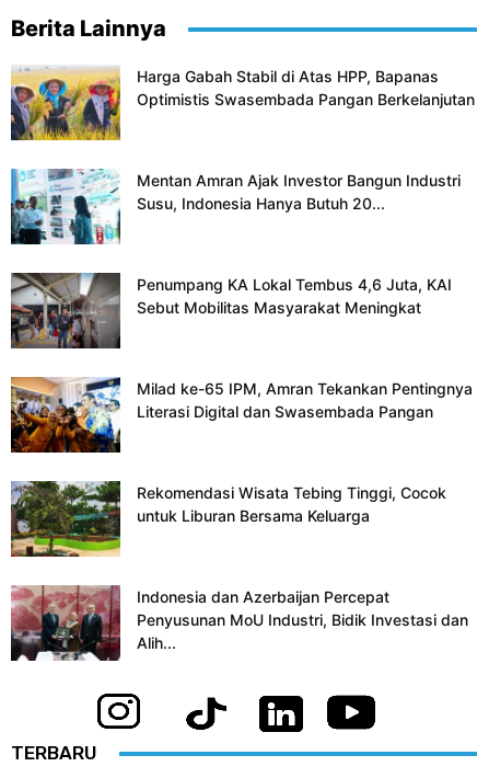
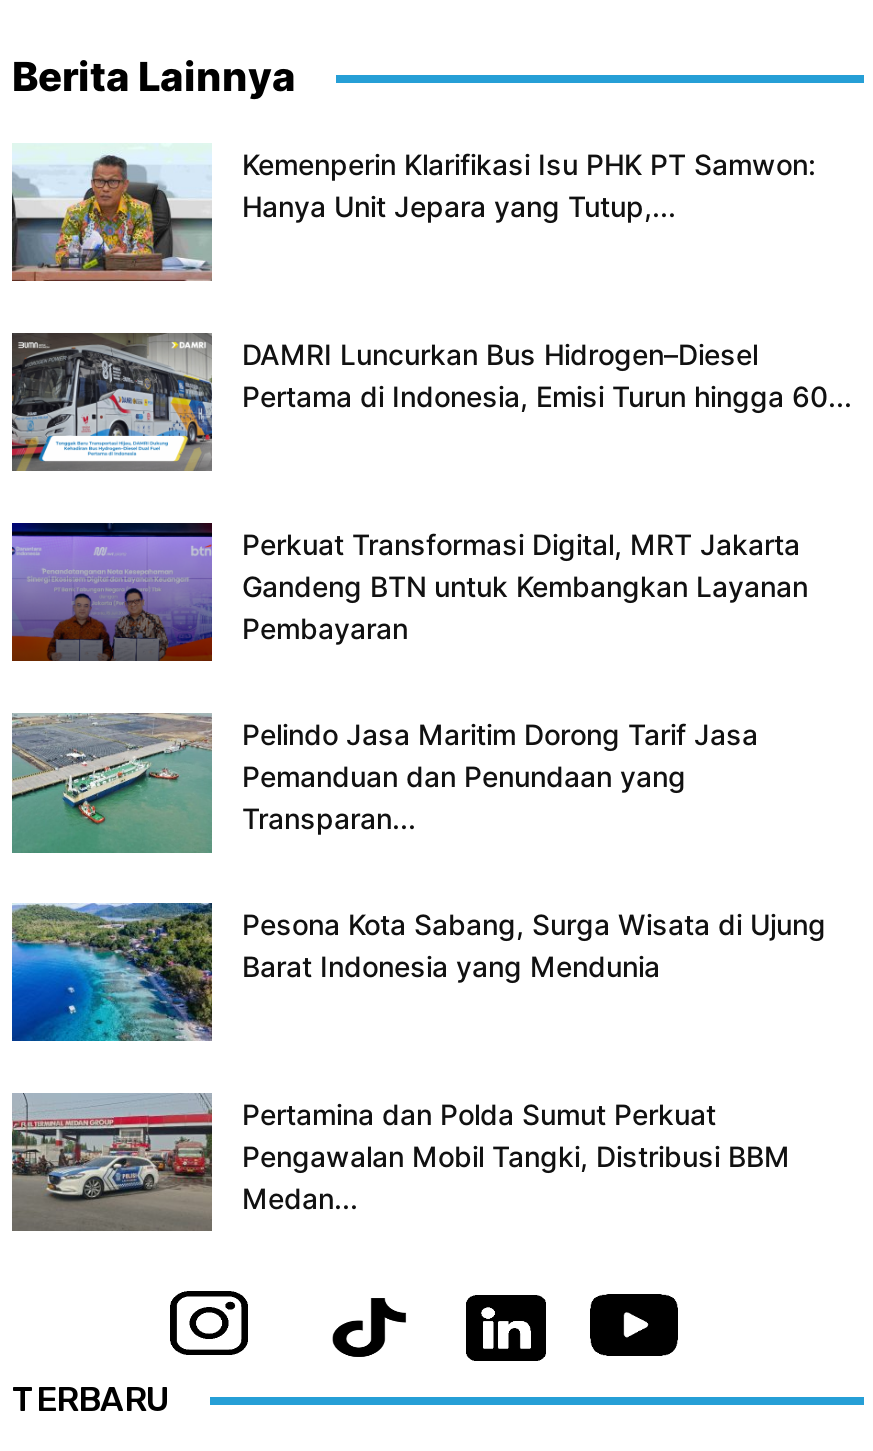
[10,67,475,141] [image] | Harga Gabah Stabil di Atas HPP, Bapanas | Optimistis Swasembada Pangan Berkelanjutan -> [10,148,816,283] [image] | Kemenperin Klarifikasi Isu PHK PT Samwon: | Hanya Unit Jepara yang Tutup,...
[10,168,461,245] [image] | Mentan Amran Ajak Investor Bangun Industri | Susu, Indonesia Hanya Butuh 20... -> [10,331,852,473] [image] | DAMRI Luncurkan Bus Hidrogen–Diesel | Pertama di Indonesia, Emisi Turun hingga 60...
[10,272,452,348] [image] | Penumpang KA Lokal Tembus 4,6 Juta, KAI | Sebut Mobilitas Masyarakat Meningkat -> [10,521,808,661] [image] | Perkuat Transformasi Digital, MRT Jakarta | Gandeng BTN untuk Kembangkan Layanan | Pembayaran
[10,376,473,454] [image] | Milad ke-65 IPM, Amran Tekankan Pentingnya | Literasi Digital dan Swasembada Pangan -> [10,713,758,855] [image] | Pelindo Jasa Maritim Dorong Tarif Jasa | Pemanduan dan Penundaan yang | Transparan...
[10,480,446,558] [image] | Rekomendasi Wisata Tebing Tinggi, Cocok | untuk Liburan Bersama Keluarga -> [10,901,826,1043] [image] | Pesona Kota Sabang, Surga Wisata di Ujung | Barat Indonesia yang Mendunia
[11,585,468,661] [image] | Indonesia dan Azerbaijan Percepat | Penyusunan MoU Industri, Bidik Investasi dan | Alih... -> [10,1093,790,1233] [image] | Pertamina dan Polda Sumut Perkuat | Pengawalan Mobil Tangki, Distribusi BBM | Medan...

